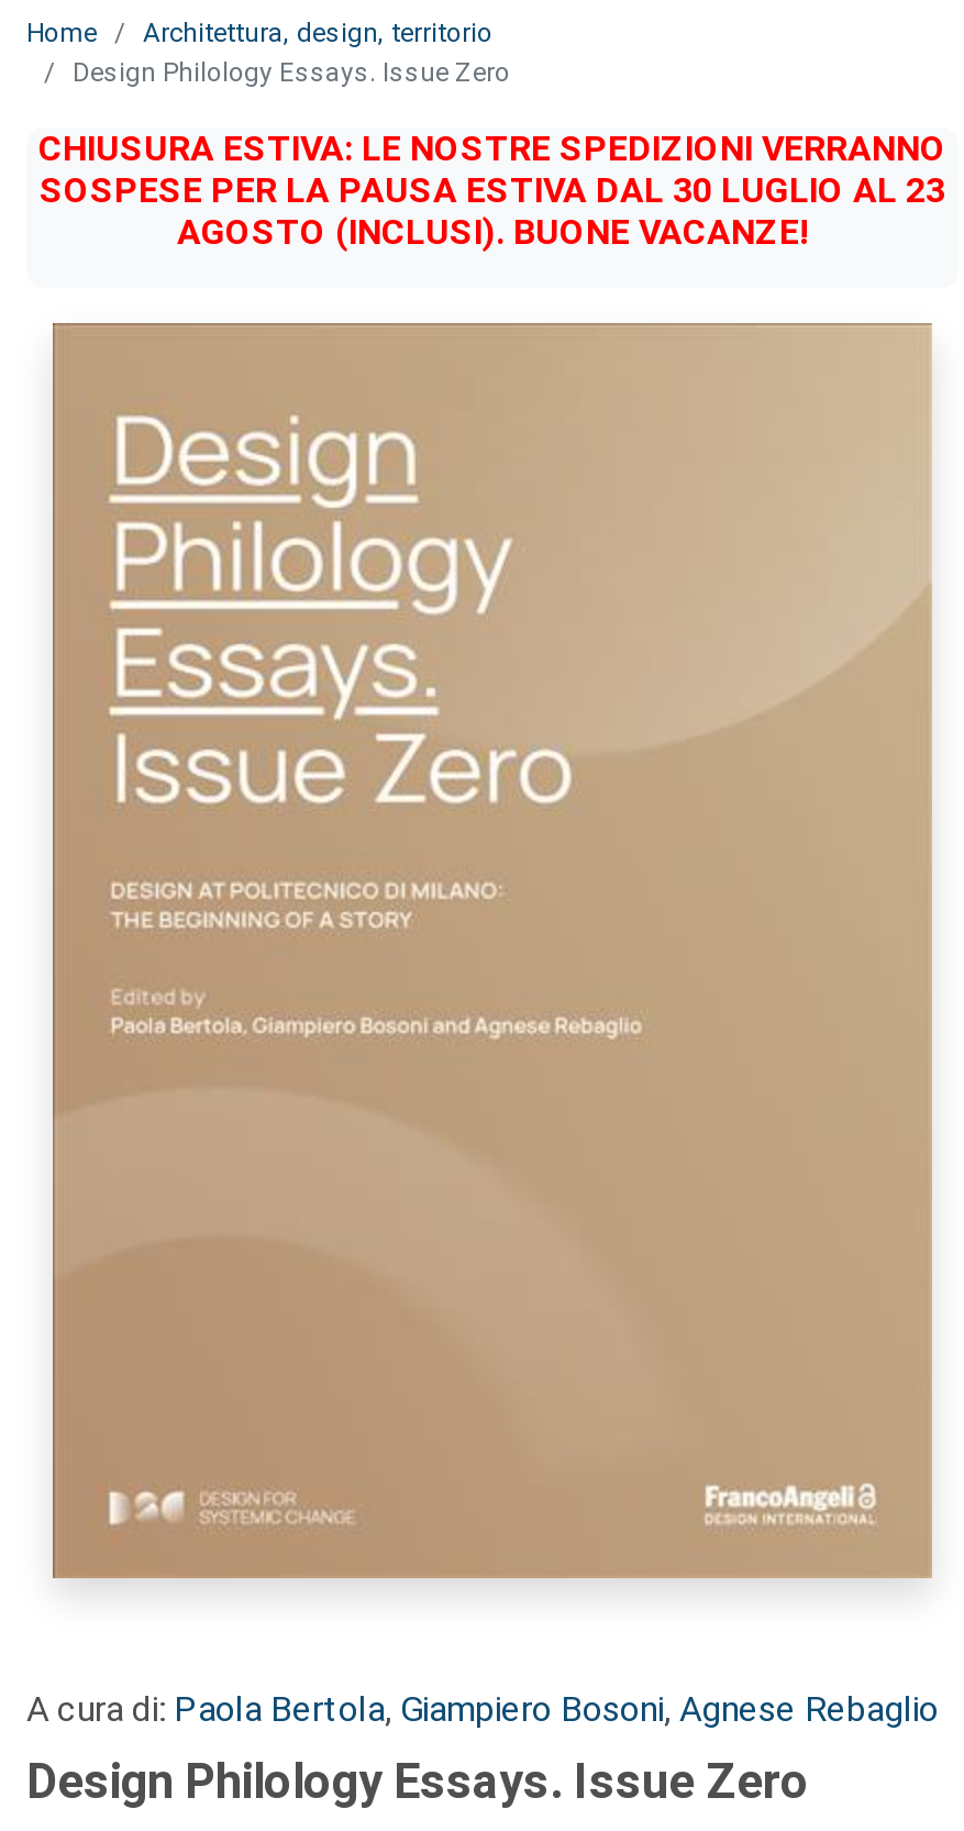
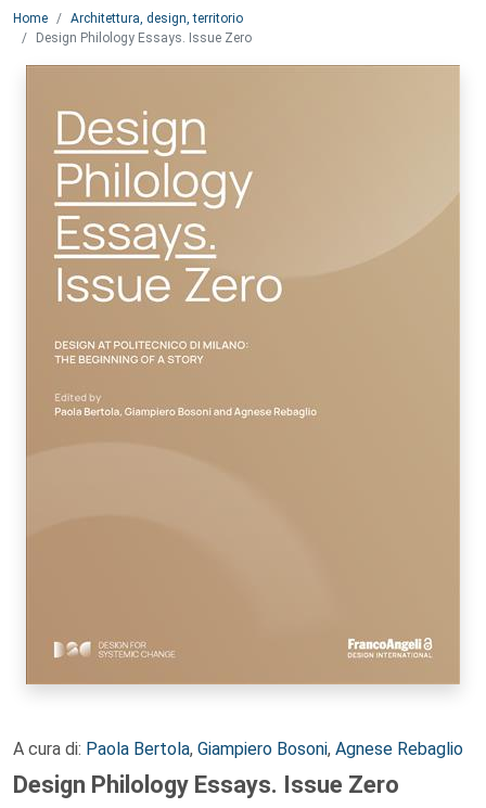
[38,127,946,253] CHIUSURA ESTIVA: LE NOSTRE SPEDIZIONI VERRANNO | SOSPESE PER LA PAUSA ESTIVA DAL 30 LUGLIO AL 23 | AGOSTO (INCLUSI). BUONE VACANZE! -> none

